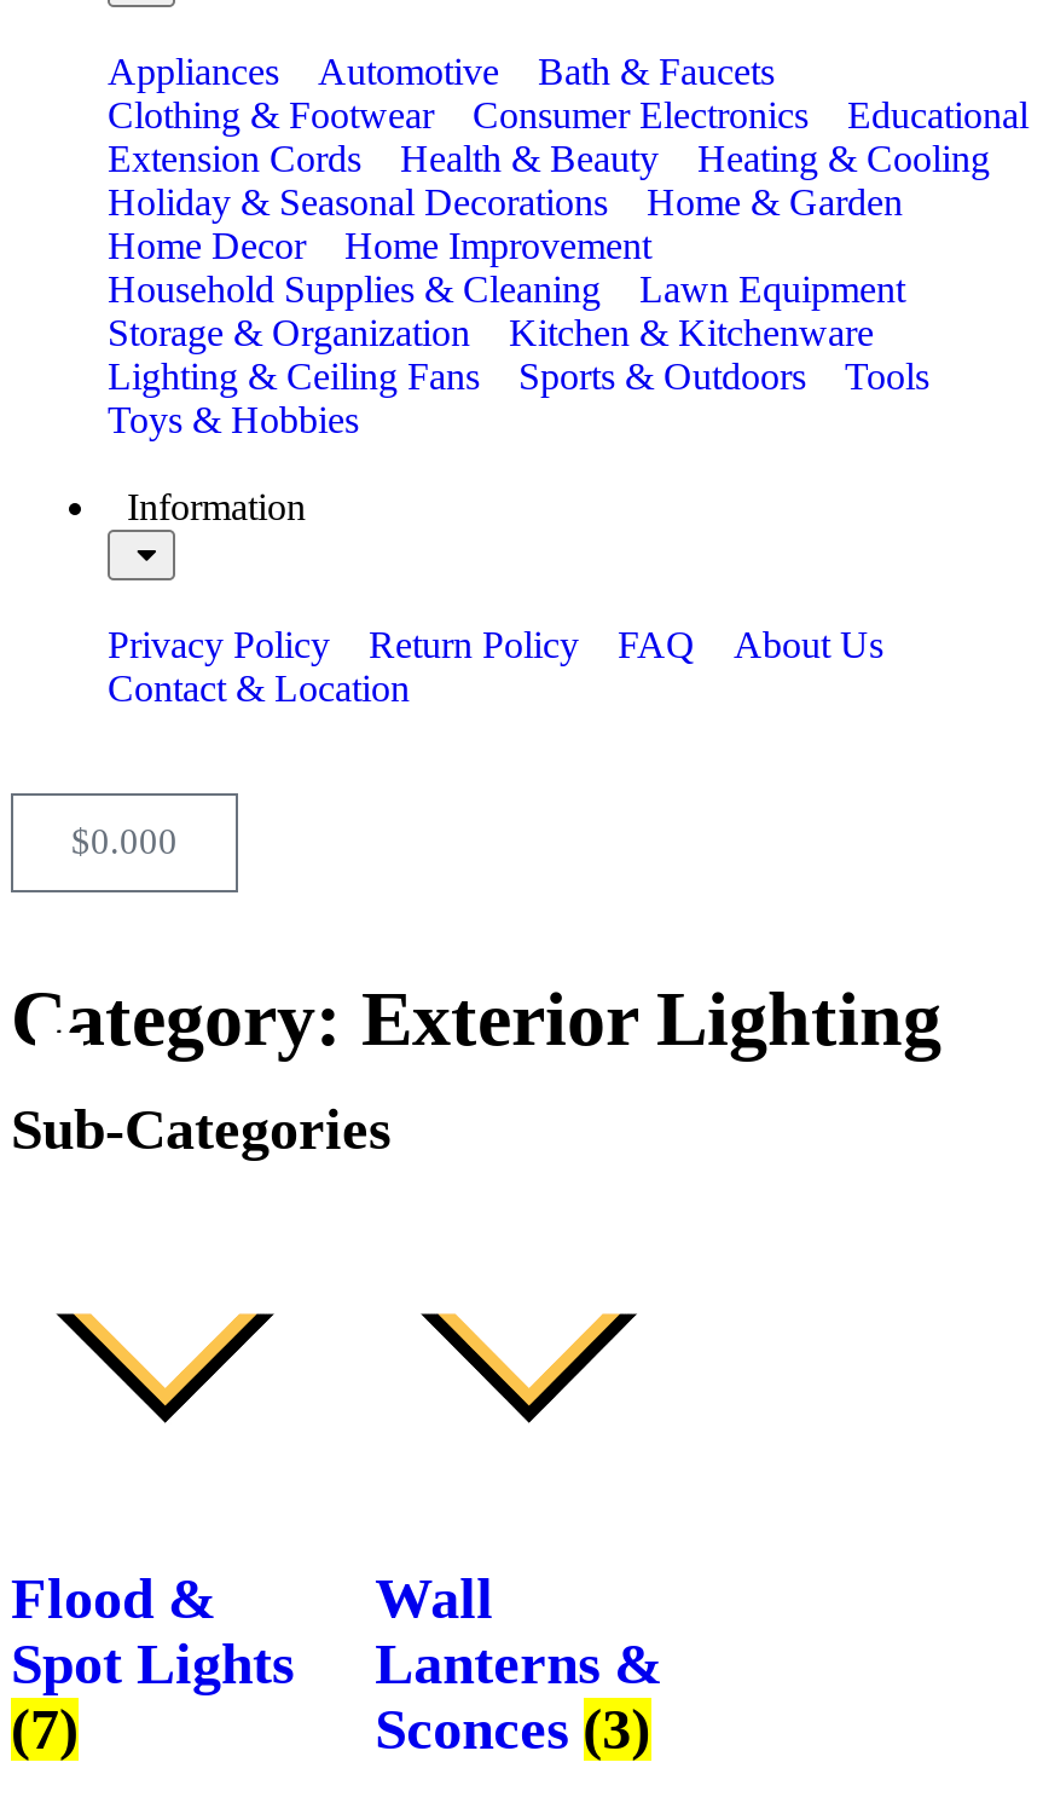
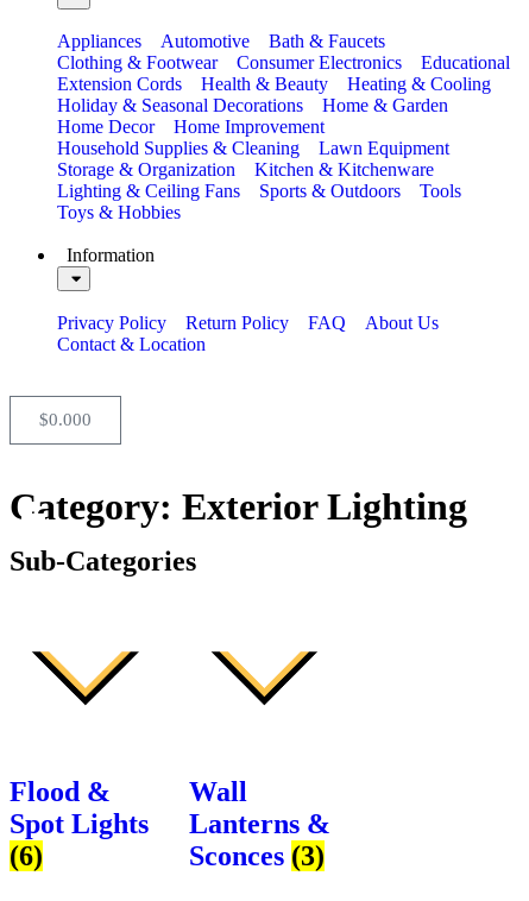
[11,1697,79,1760] (7) -> [10,840,43,871] (6)

